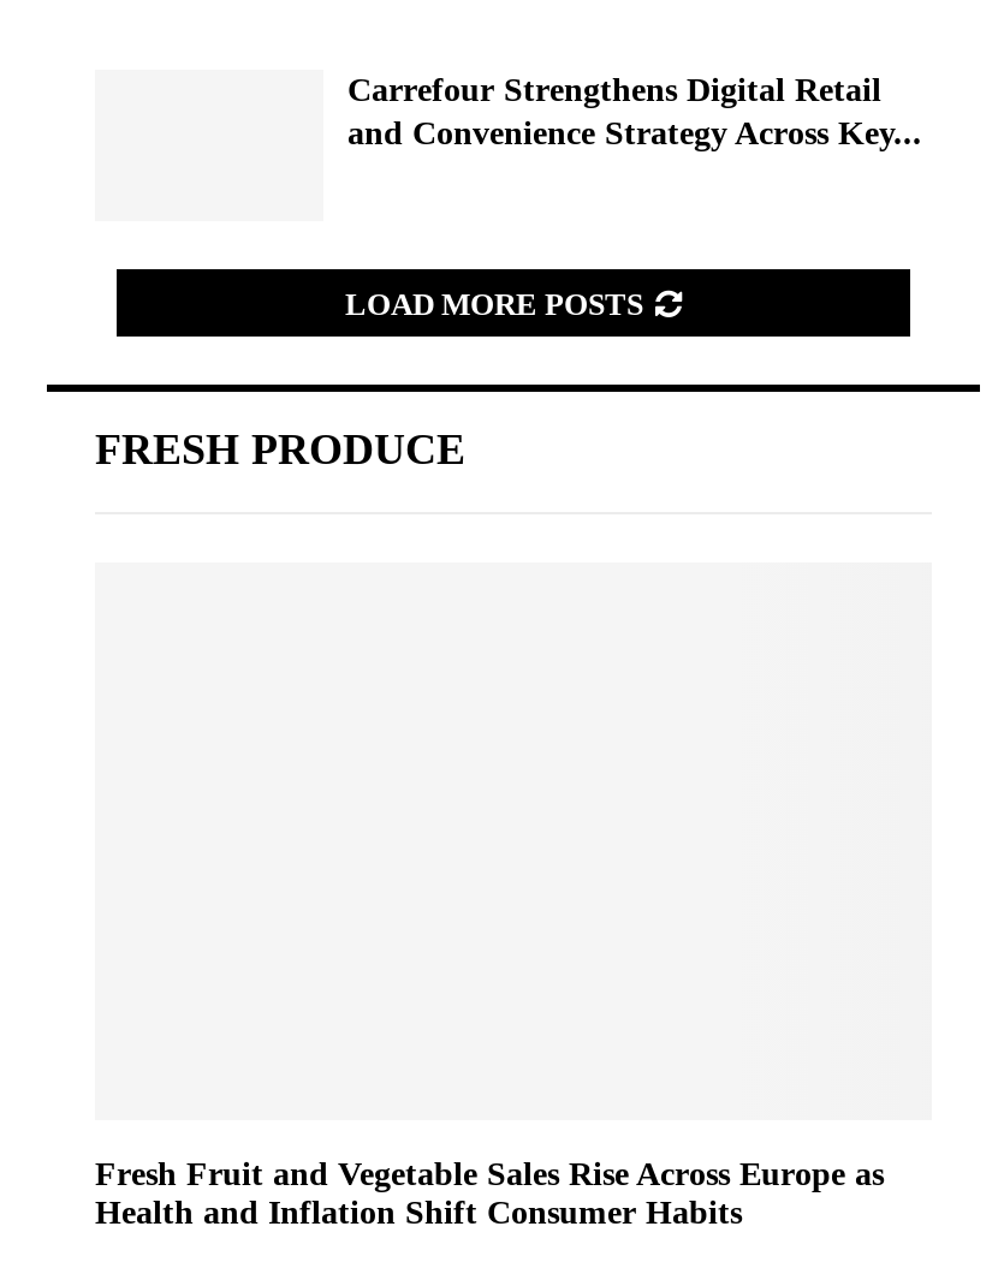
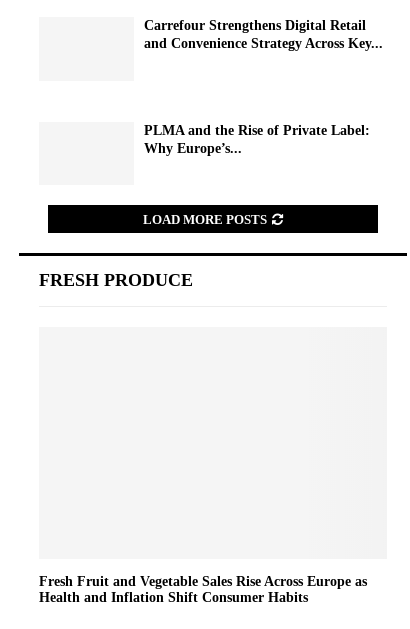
none -> [144,123,370,156] PLMA and the Rise of Private Label: | Why Europe’s...

